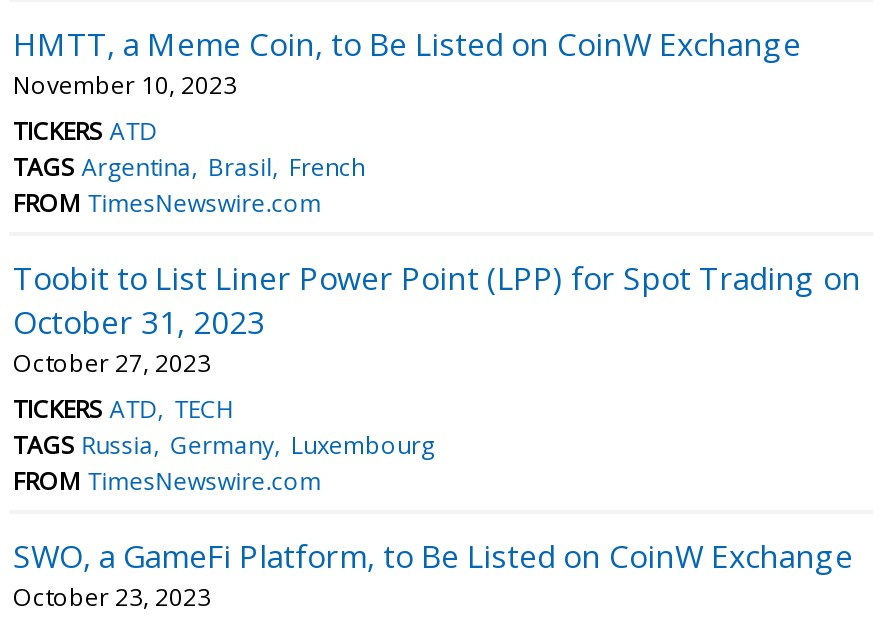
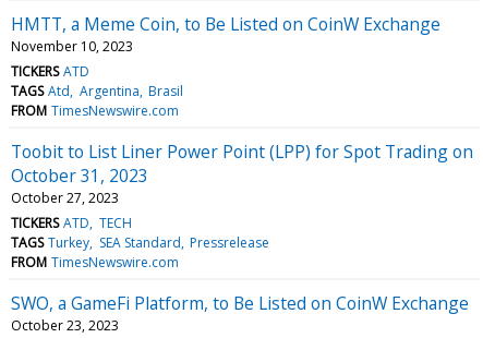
[13,150,365,184] TAGS Argentina Brasil French -> [11,82,183,100] TAGS Atd Argentina Brasil
[13,428,435,462] TAGS Russia Germany Luxembourg -> [11,233,269,252] TAGS Turkey SEA Standard Pressrelease

